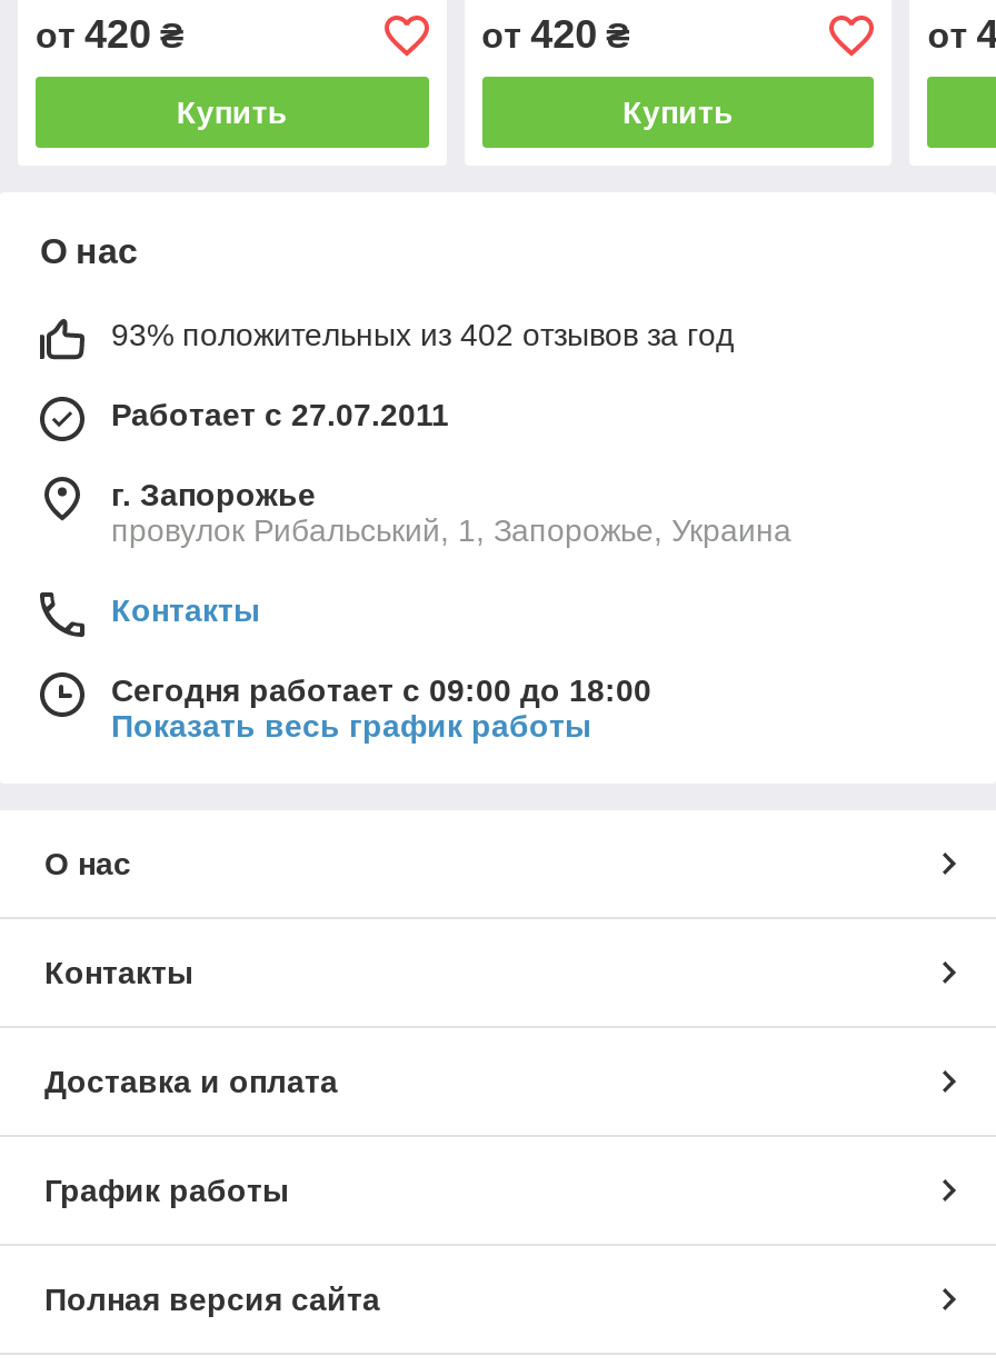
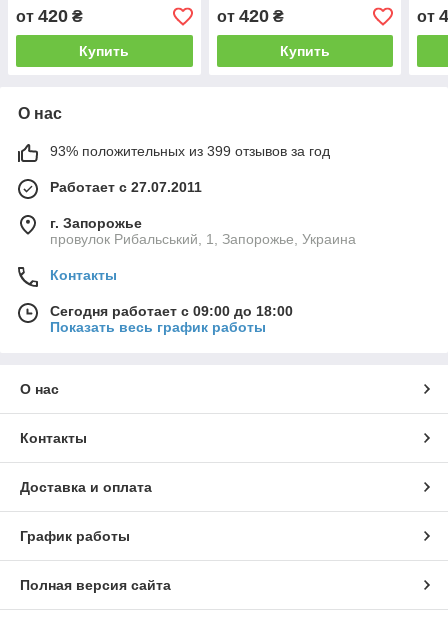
[111,318,734,353] 93% положительных из 402 отзывов за год -> [50,143,330,159] 93% положительных из 399 отзывов за год

